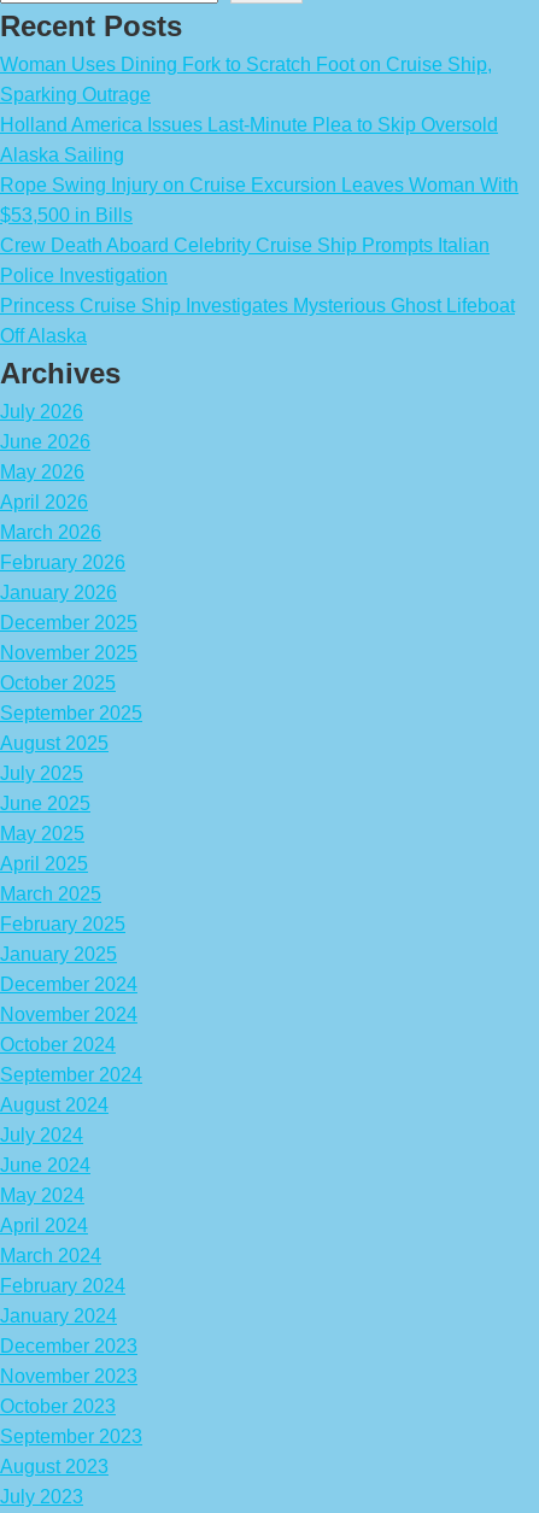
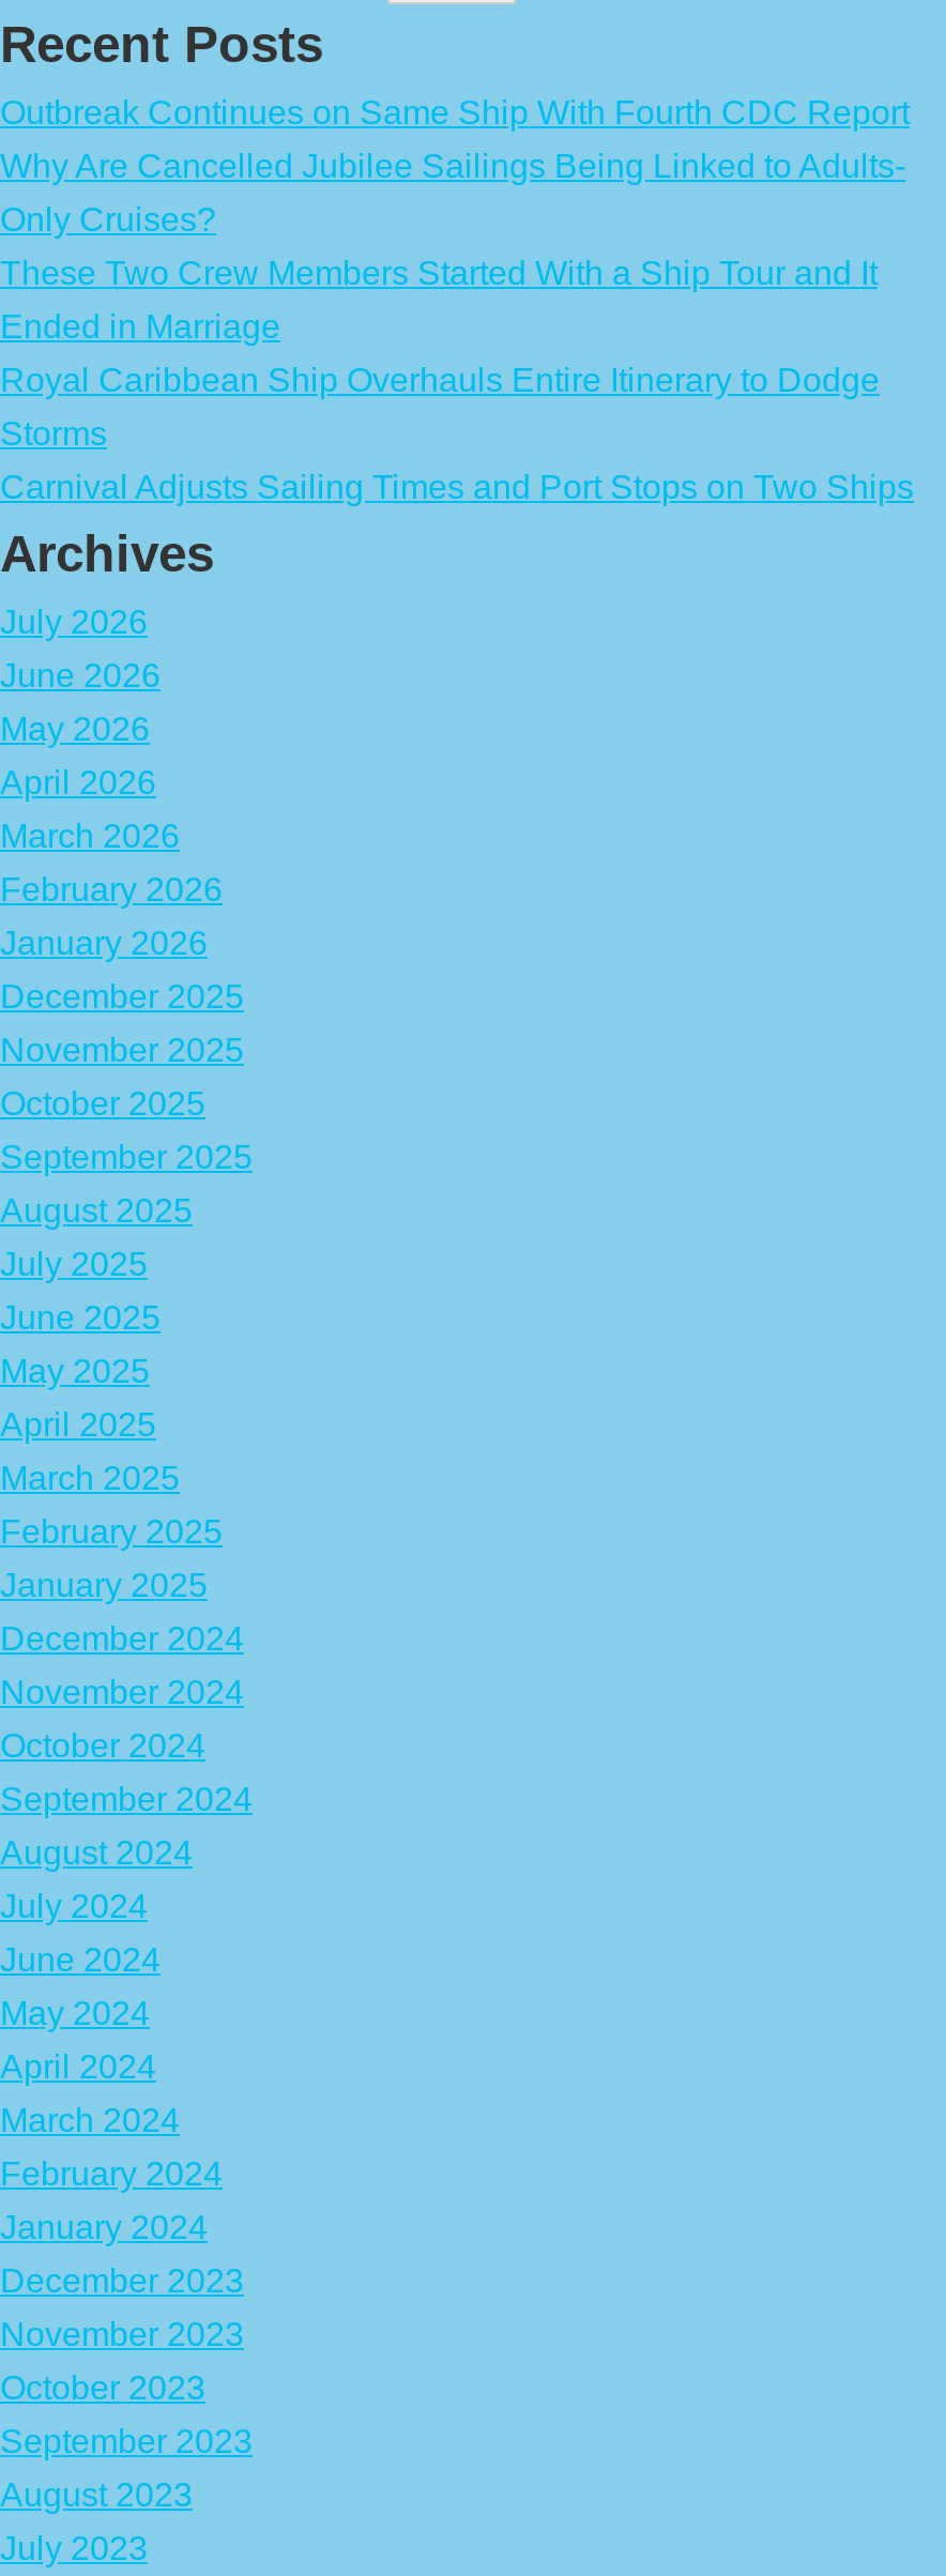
[0,54,519,346] Woman Uses Dining Fork to Scratch Foot on Cruise Ship, | Sparking Outrage | Holland America Issues Last-Minute Plea to Skip Oversold | Alaska Sailing | Rope Swing Injury on Cruise Excursion Leaves Woman With | $53,500 in Bills | Crew Death Aboard Celebrity Cruise Ship Prompts Italian | Police Investigation | Princess Cruise Ship Investigates Mysterious Ghost Lifeboat | Off Alaska -> [0,94,914,505] Outbreak Continues on Same Ship With Fourth CDC Report | Why Are Cancelled Jubilee Sailings Being Linked to Adults- | Only Cruises? | These Two Crew Members Started With a Ship Tour and It | Ended in Marriage | Royal Caribbean Ship Overhauls Entire Itinerary to Dodge | Storms | Carnival Adjusts Sailing Times and Port Stops on Two Ships

